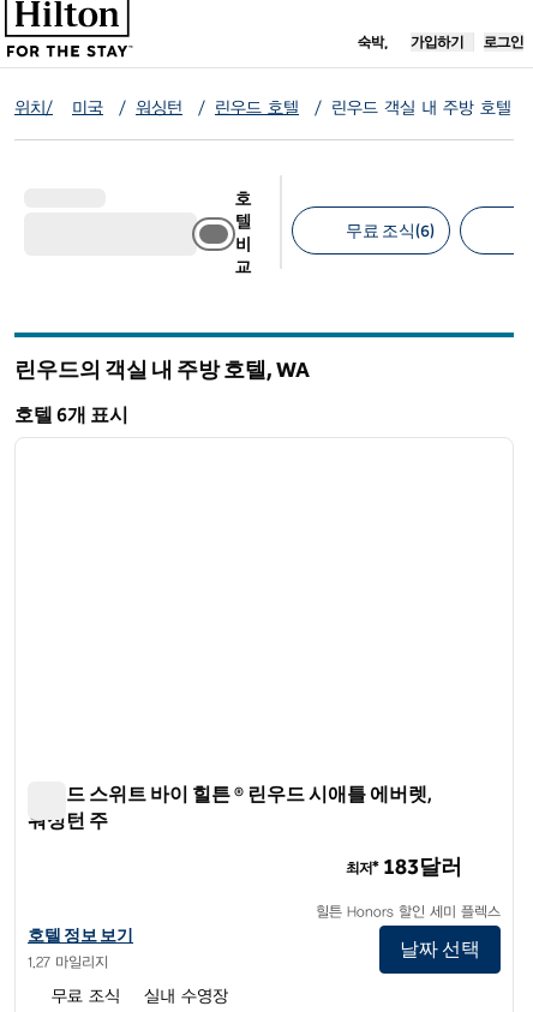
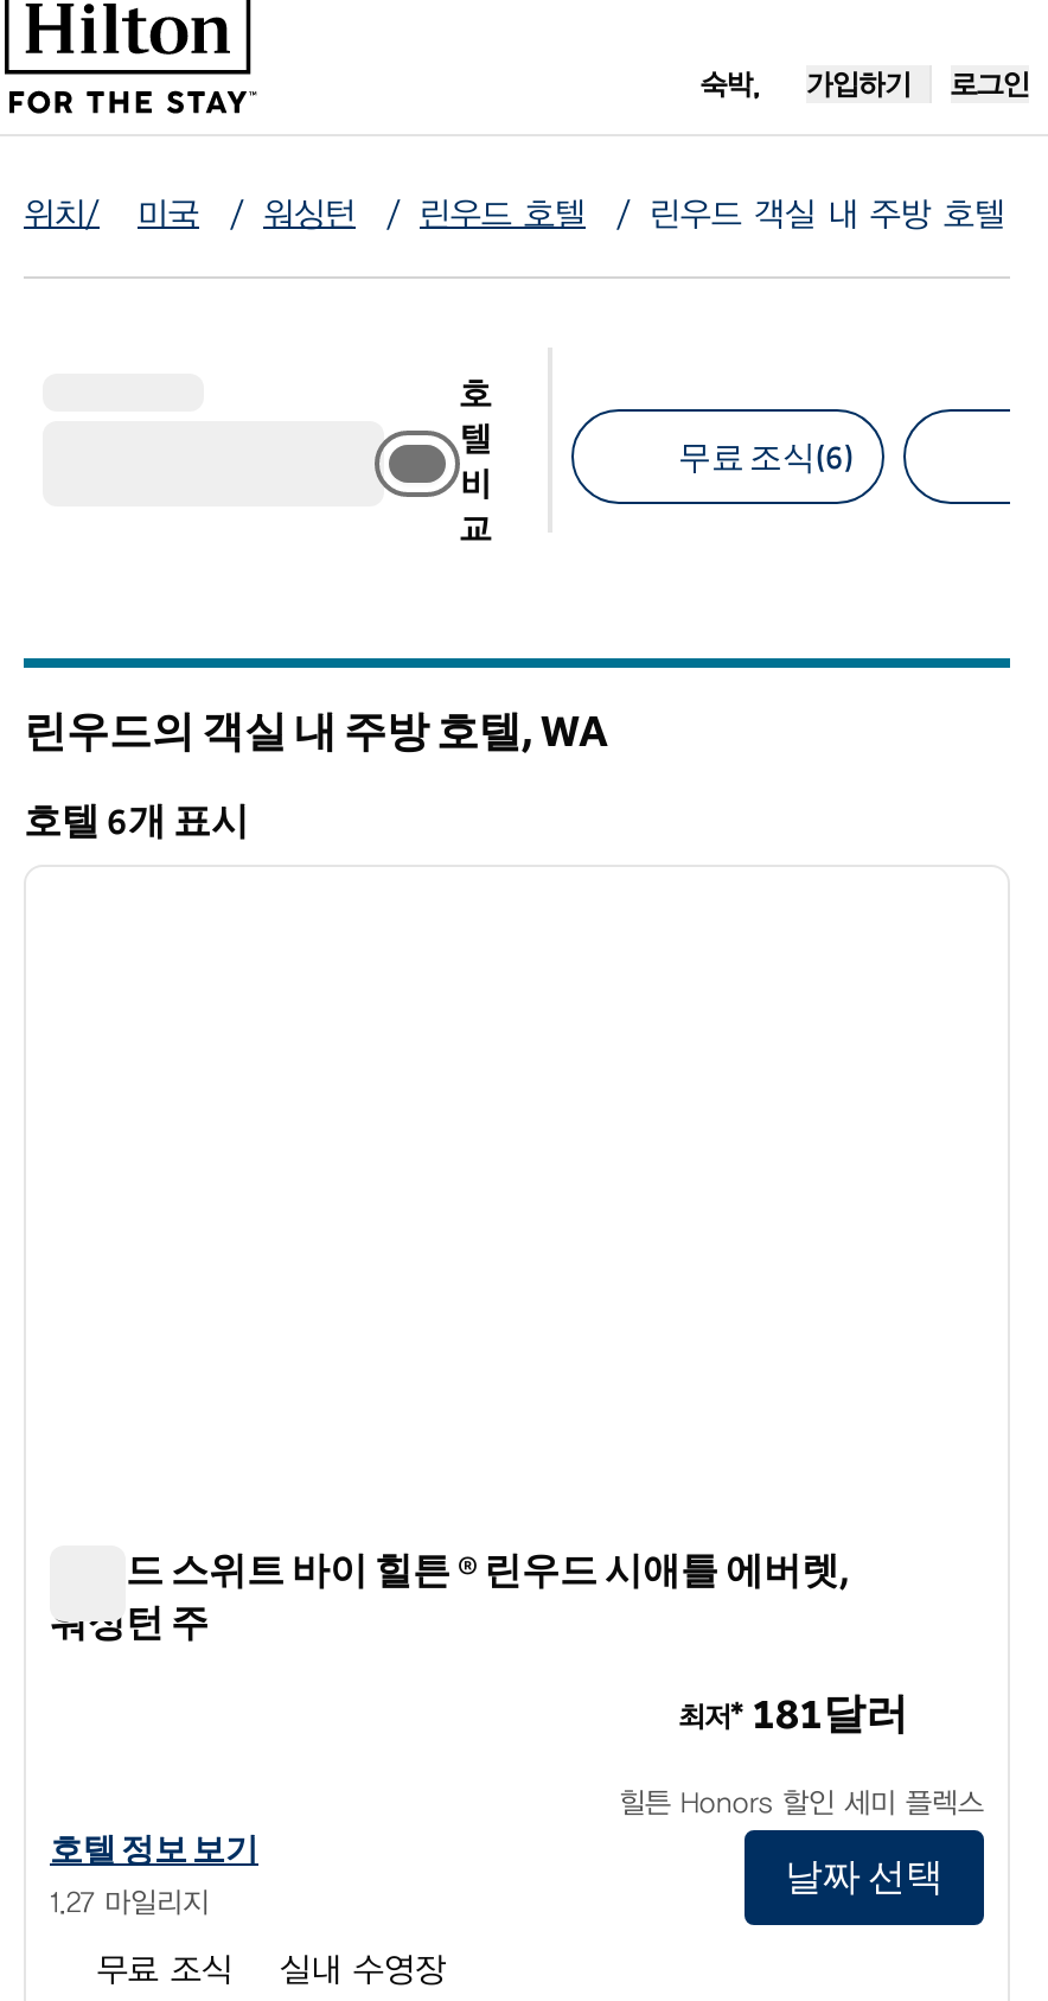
[346,854,462,881] 최저* 183달러 -> [678,1689,908,1741] 최저* 181달러

